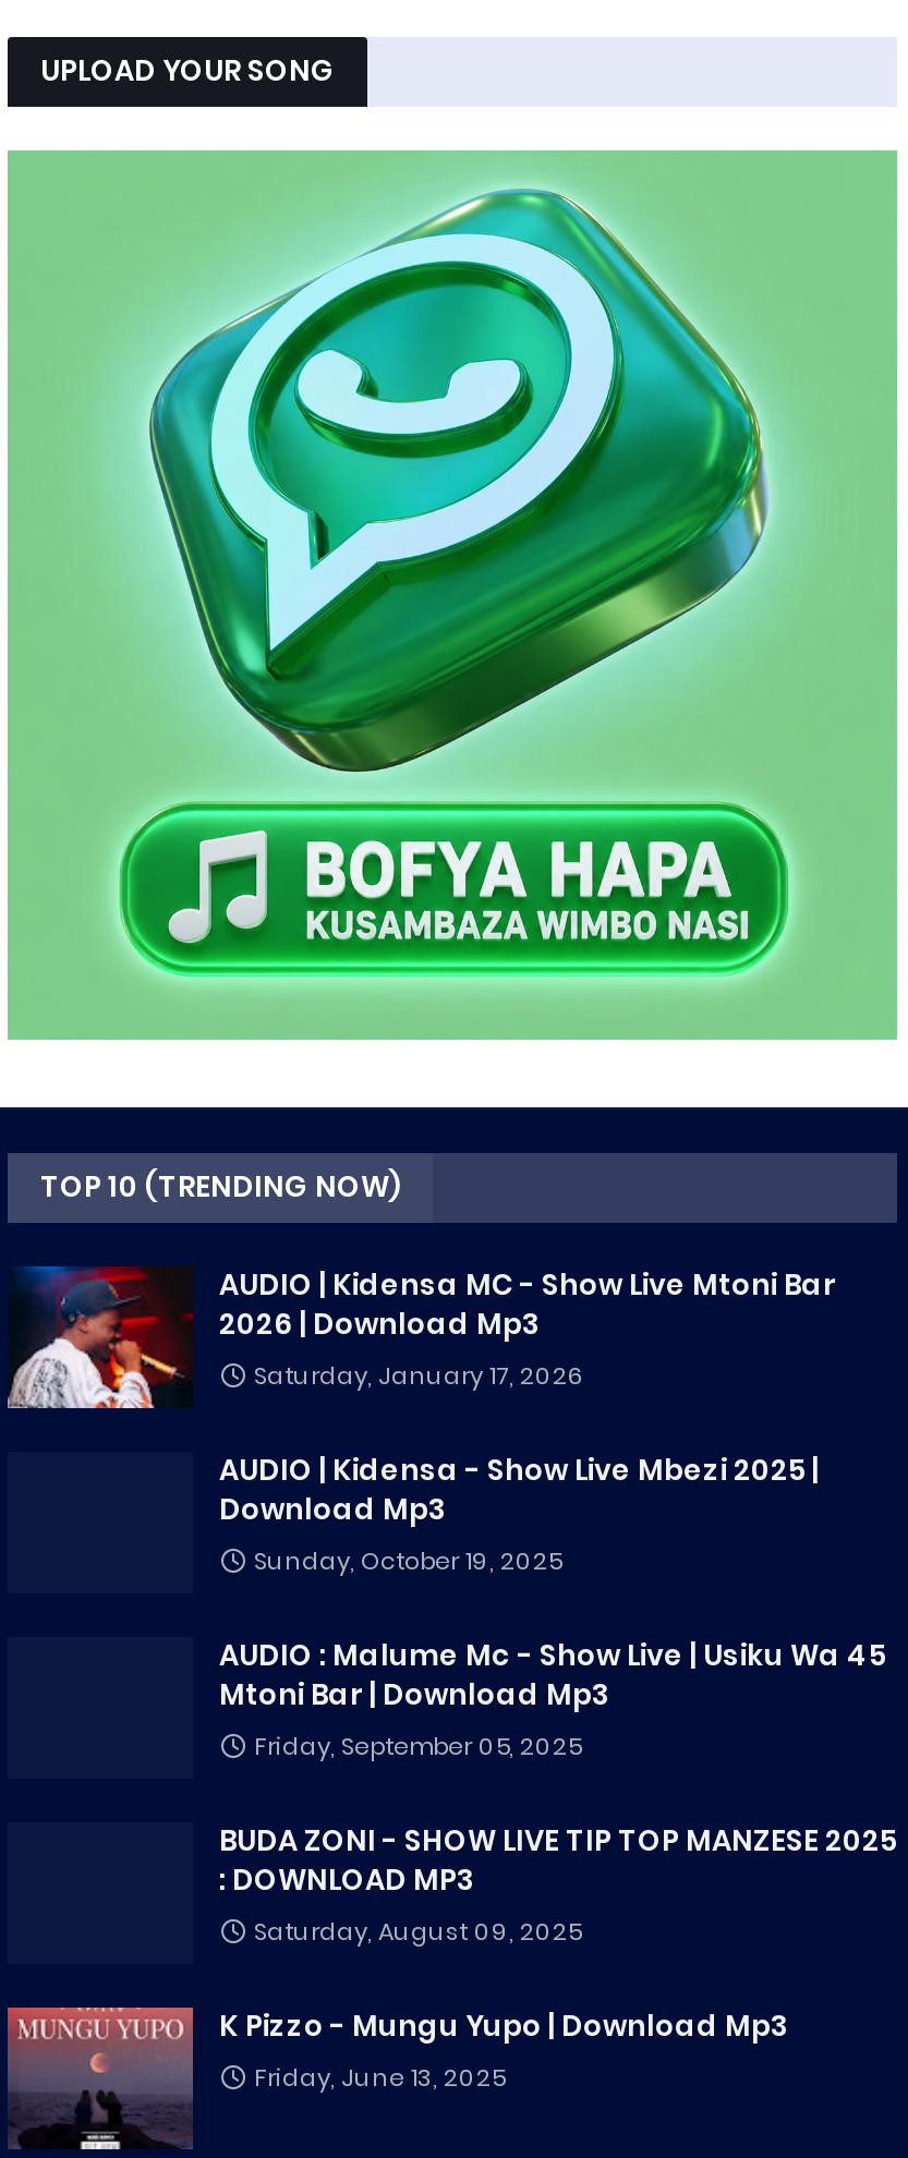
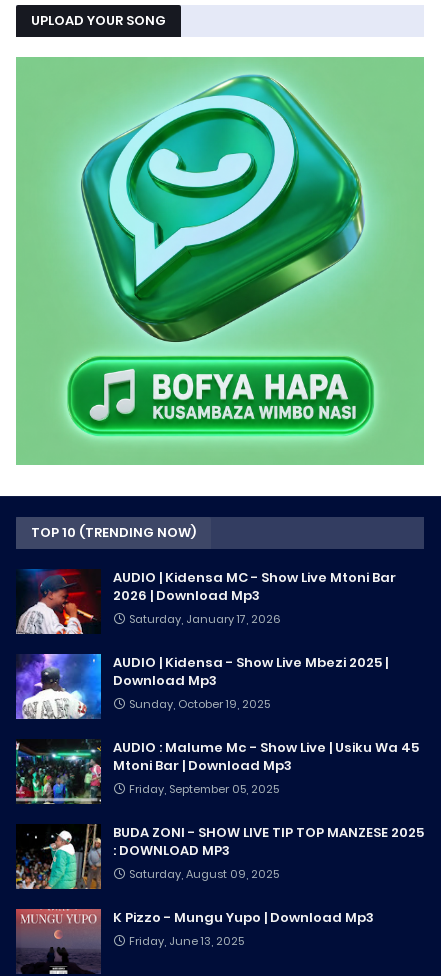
none -> [15,653,102,720] [image]
none -> [15,739,102,805] [image]
none -> [15,824,102,890] [image]

